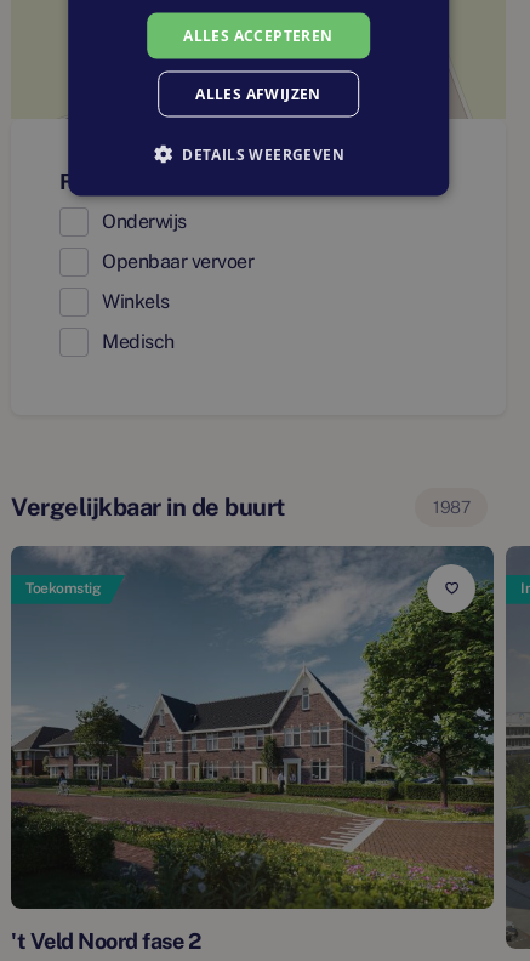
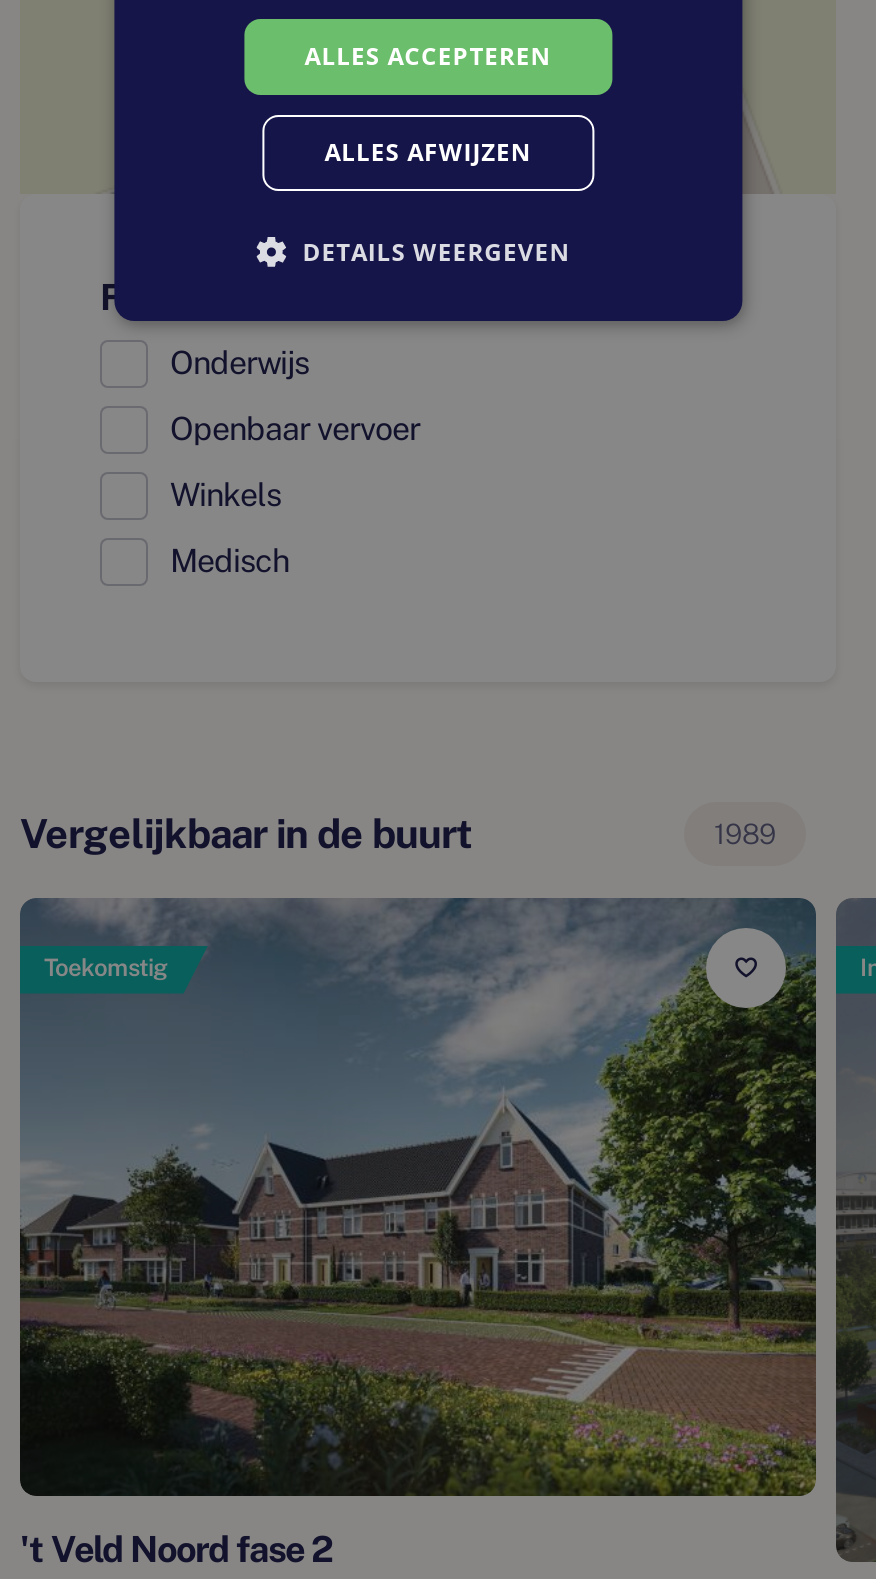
[433,498,469,517] 1987 -> [714,818,776,850] 1989

